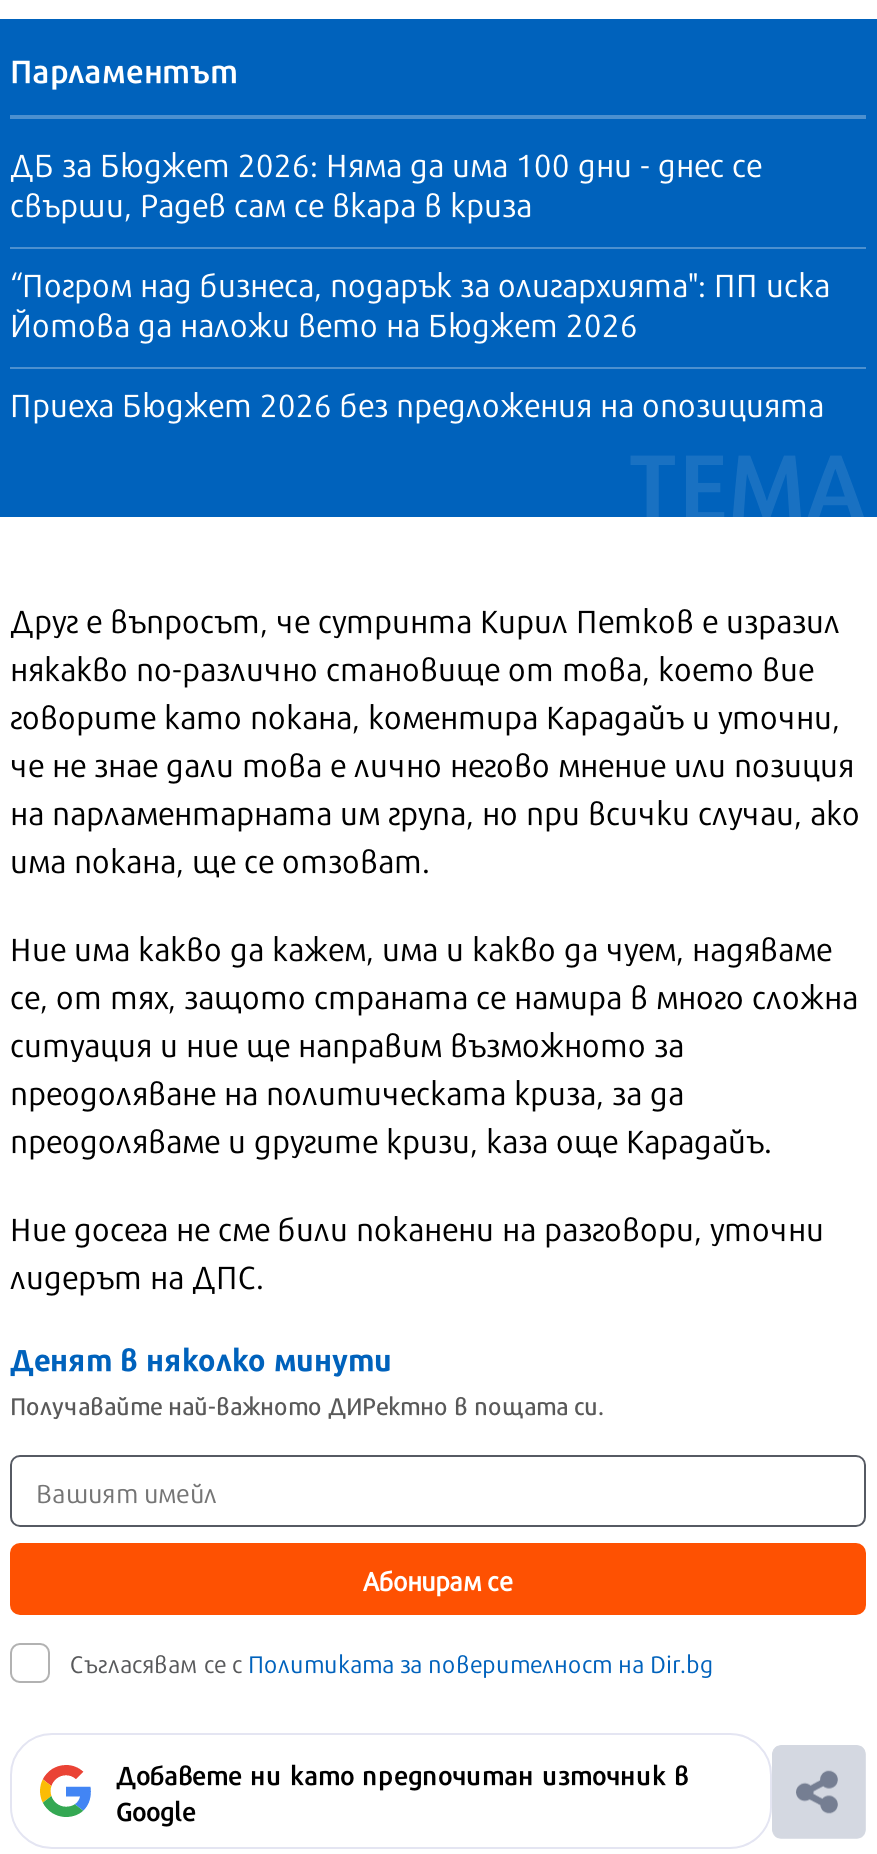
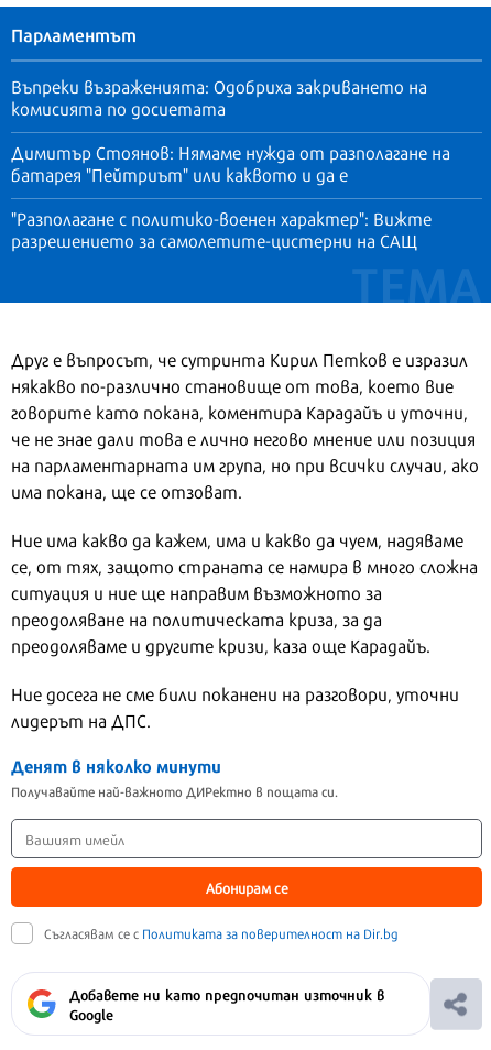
[10,139,762,227] ДБ за Бюджет 2026: Няма да има 100 дни - днес се | свърши, Радев сам се вкара в криза -> [11,73,427,121] Въпреки възраженията: Одобриха закриването на | комисията по досиетата
[10,259,830,347] “Погром над бизнеса, подарък за олигархията": ПП иска | Йотова да наложи вето на Бюджет 2026 -> [11,139,450,187] Димитър Стоянов: Нямаме нужда от разполагане на | батарея "Пейтриът" или каквото и да е
[10,379,824,427] Приеха Бюджет 2026 без предложения на опозицията -> [11,205,432,253] "Разполагане с политико-военен характер": Вижте | разрешението за самолетите-цистерни на САЩ

